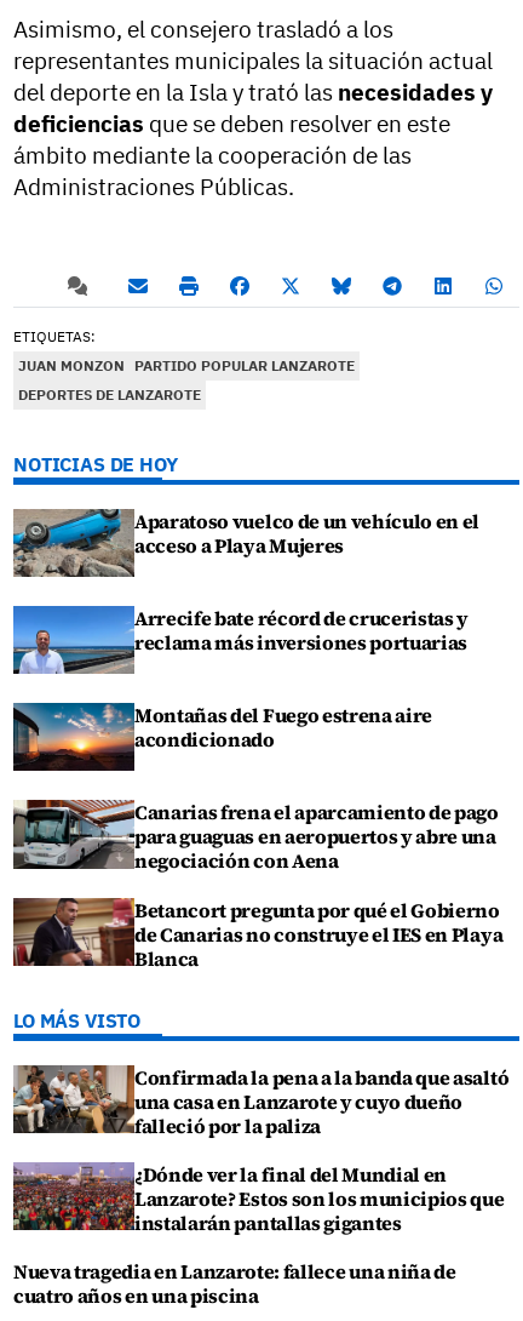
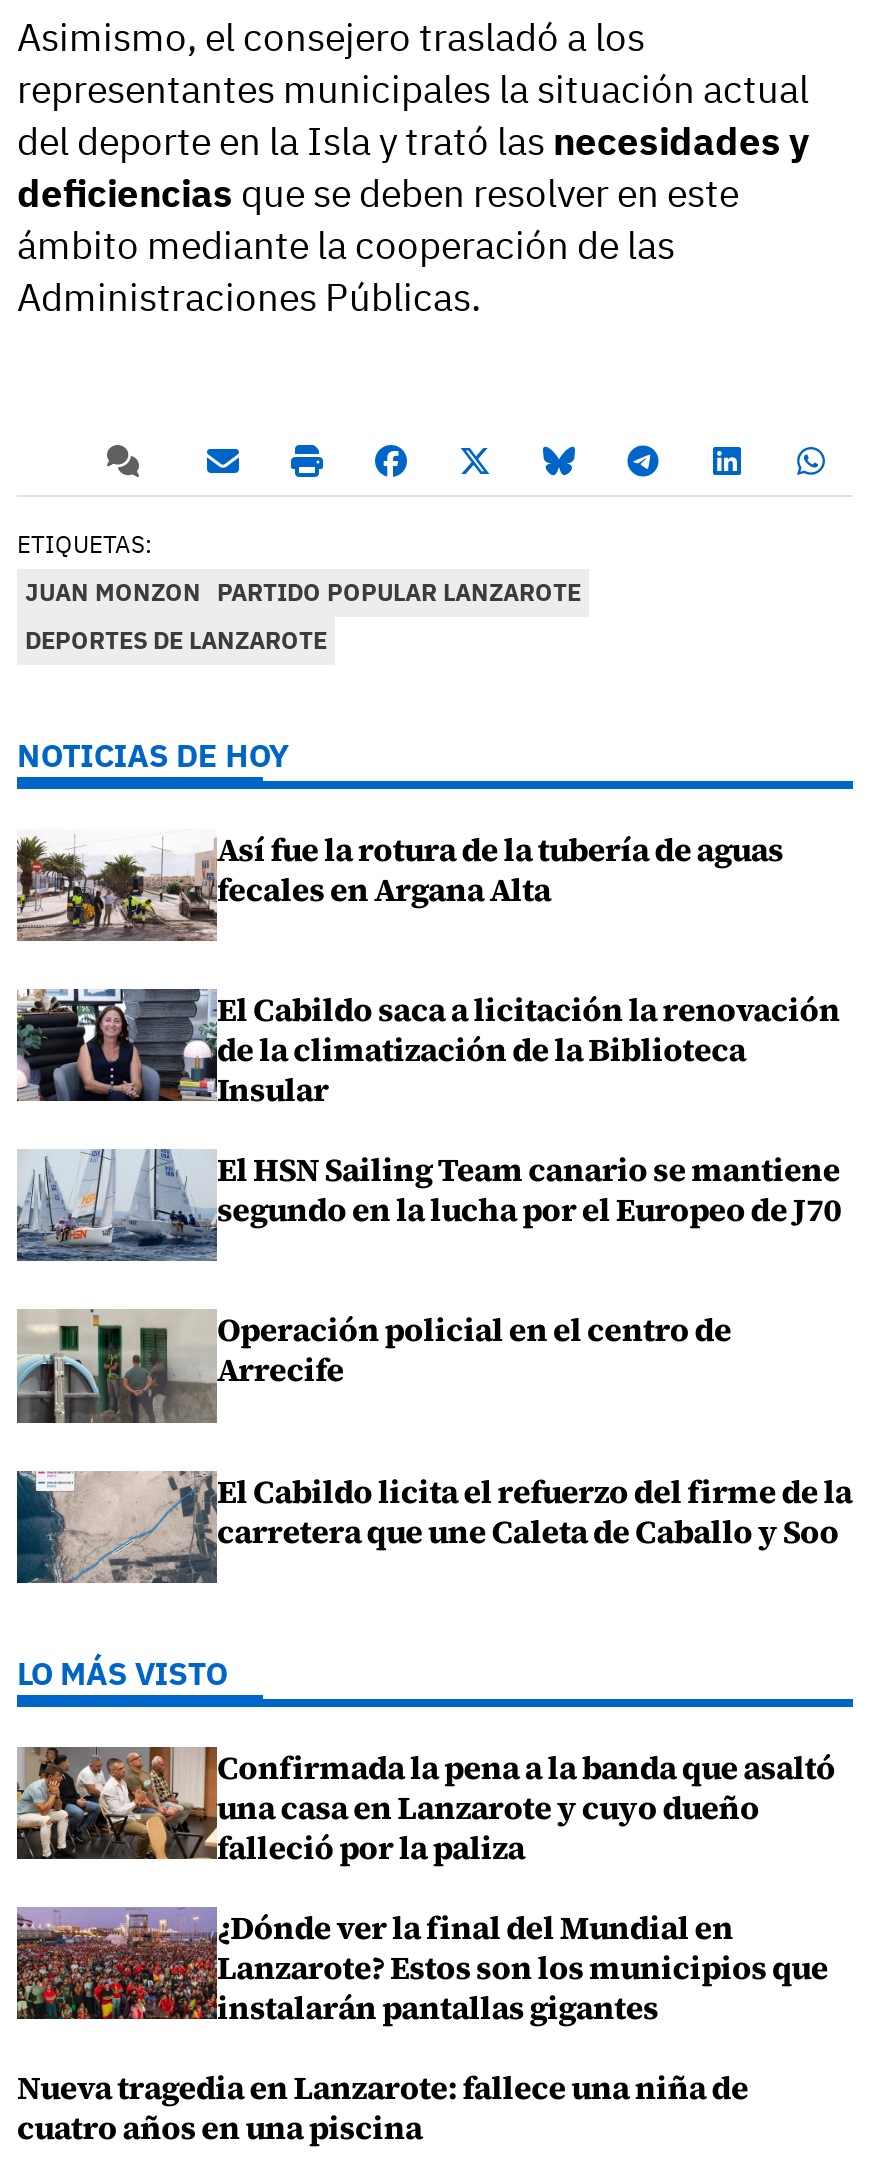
[12,507,480,577] [image] | Aparatoso vuelco de un vehículo en el | acceso a Playa Mujeres -> [15,826,783,941] [image] | Así fue la rotura de la tubería de aguas | fecales en Argana Alta
[12,605,469,674] [image] | Arrecife bate récord de cruceristas y | reclama más inversiones portuarias -> [15,987,840,1111] [image] | El Cabildo saca a licitación la renovación | de la climatización de la Biblioteca | Insular
[12,702,432,772] [image] | Montañas del Fuego estrena aire | acondicionado -> [15,1147,841,1263] [image] | El HSN Sailing Team canario se mantiene | segundo en la lucha por el Europeo de J70
[12,799,499,874] [image] | Canarias frena el aparcamiento de pago | para guaguas en aeropuertos y abre una | negociación con Aena -> [15,1308,731,1425] [image] | Operación policial en el centro de | Arrecife
[12,896,503,972] [image] | Betancort pregunta por qué el Gobierno | de Canarias no construye el IES en Playa | Blanca -> [15,1468,852,1585] [image] | El Cabildo licita el refuerzo del firme de la | carretera que une Caleta de Caballo y Soo

